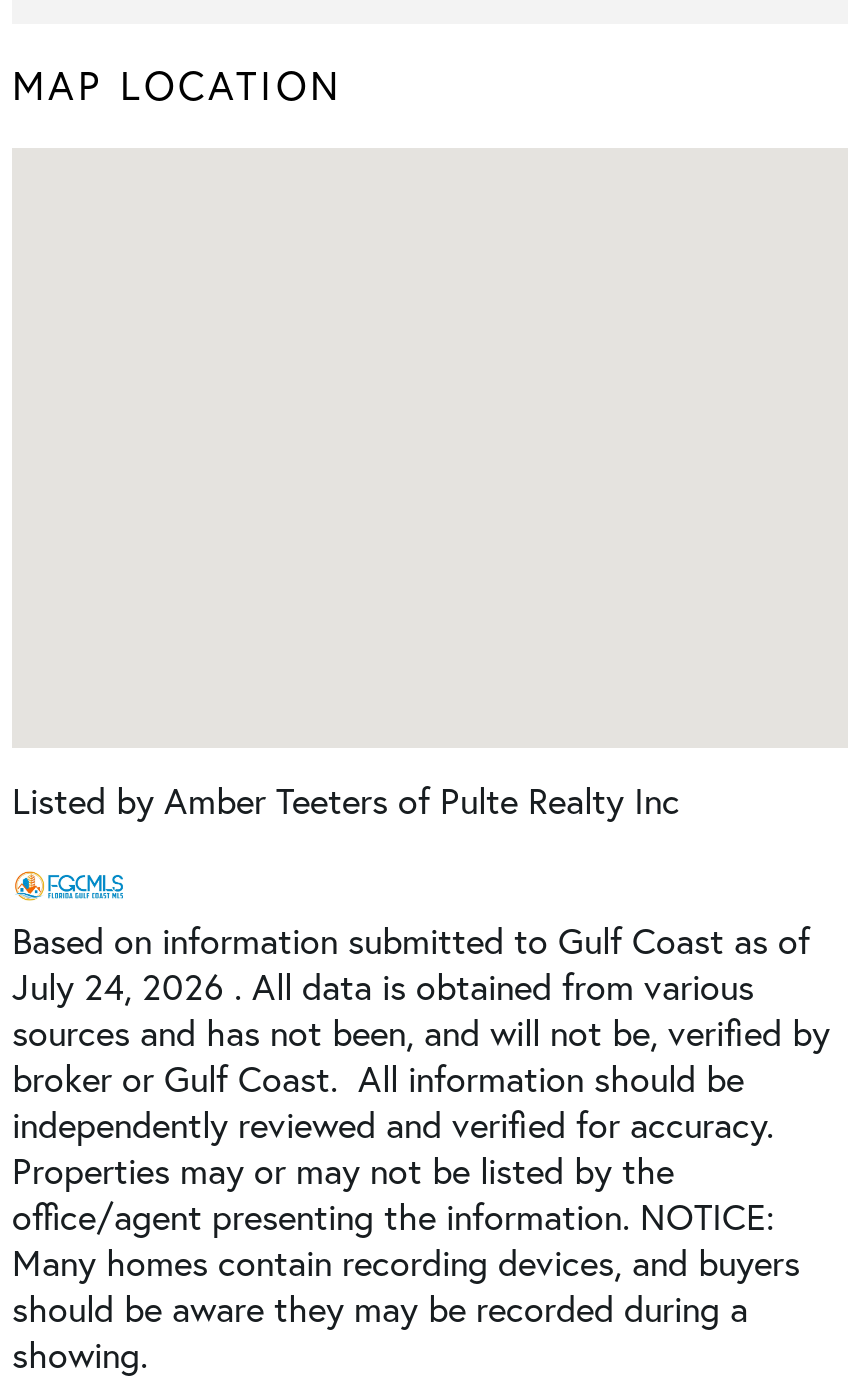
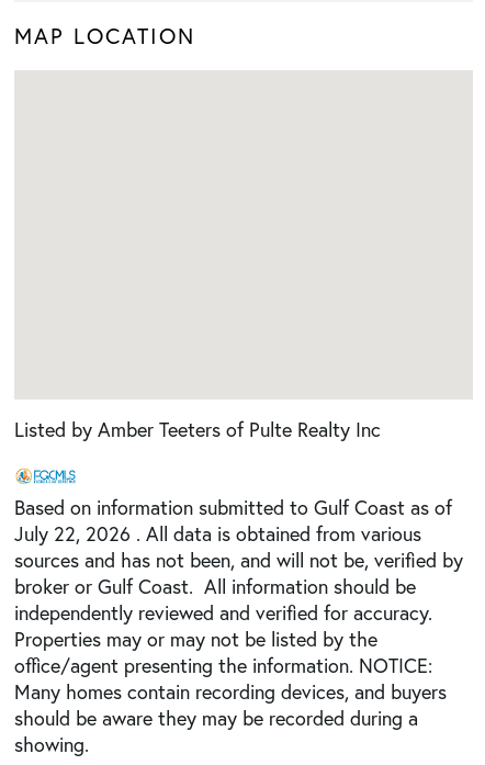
[12,964,754,1010] July 24, 2026 . All data is obtained from various -> [14,520,421,546] July 22, 2026 . All data is obtained from various

